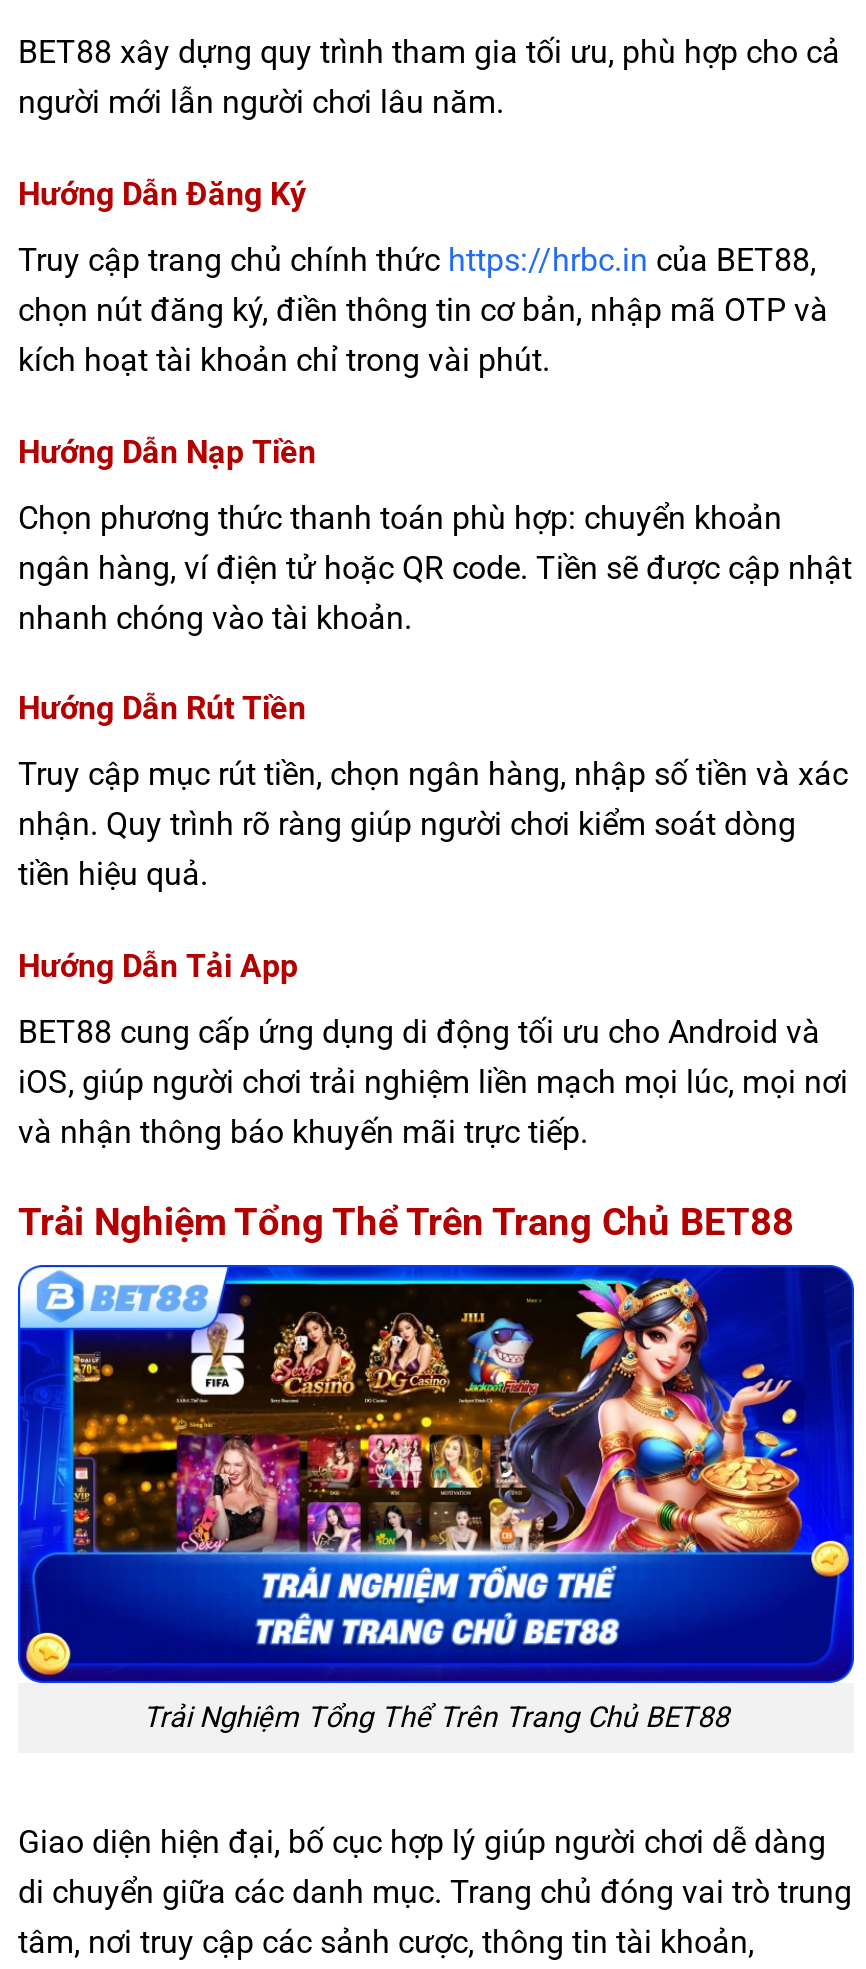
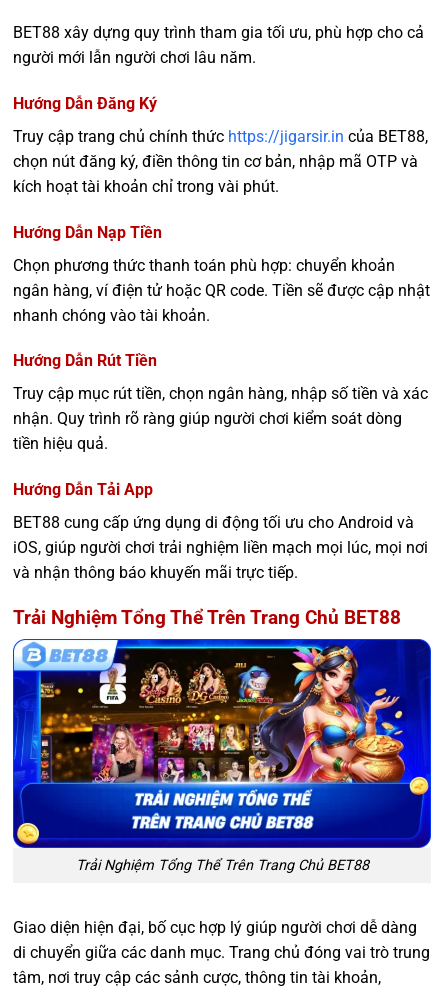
[18,240,816,278] Truy cập trang chủ chính thức https://hrbc.in của BET88, -> [13,127,428,146] Truy cập trang chủ chính thức https://jigarsir.in của BET88,

